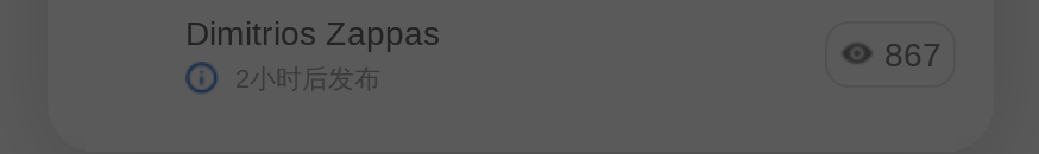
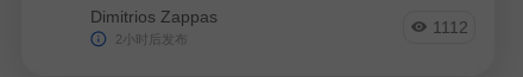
[884,36,942,73] 867 -> [433,18,468,37] 1112

